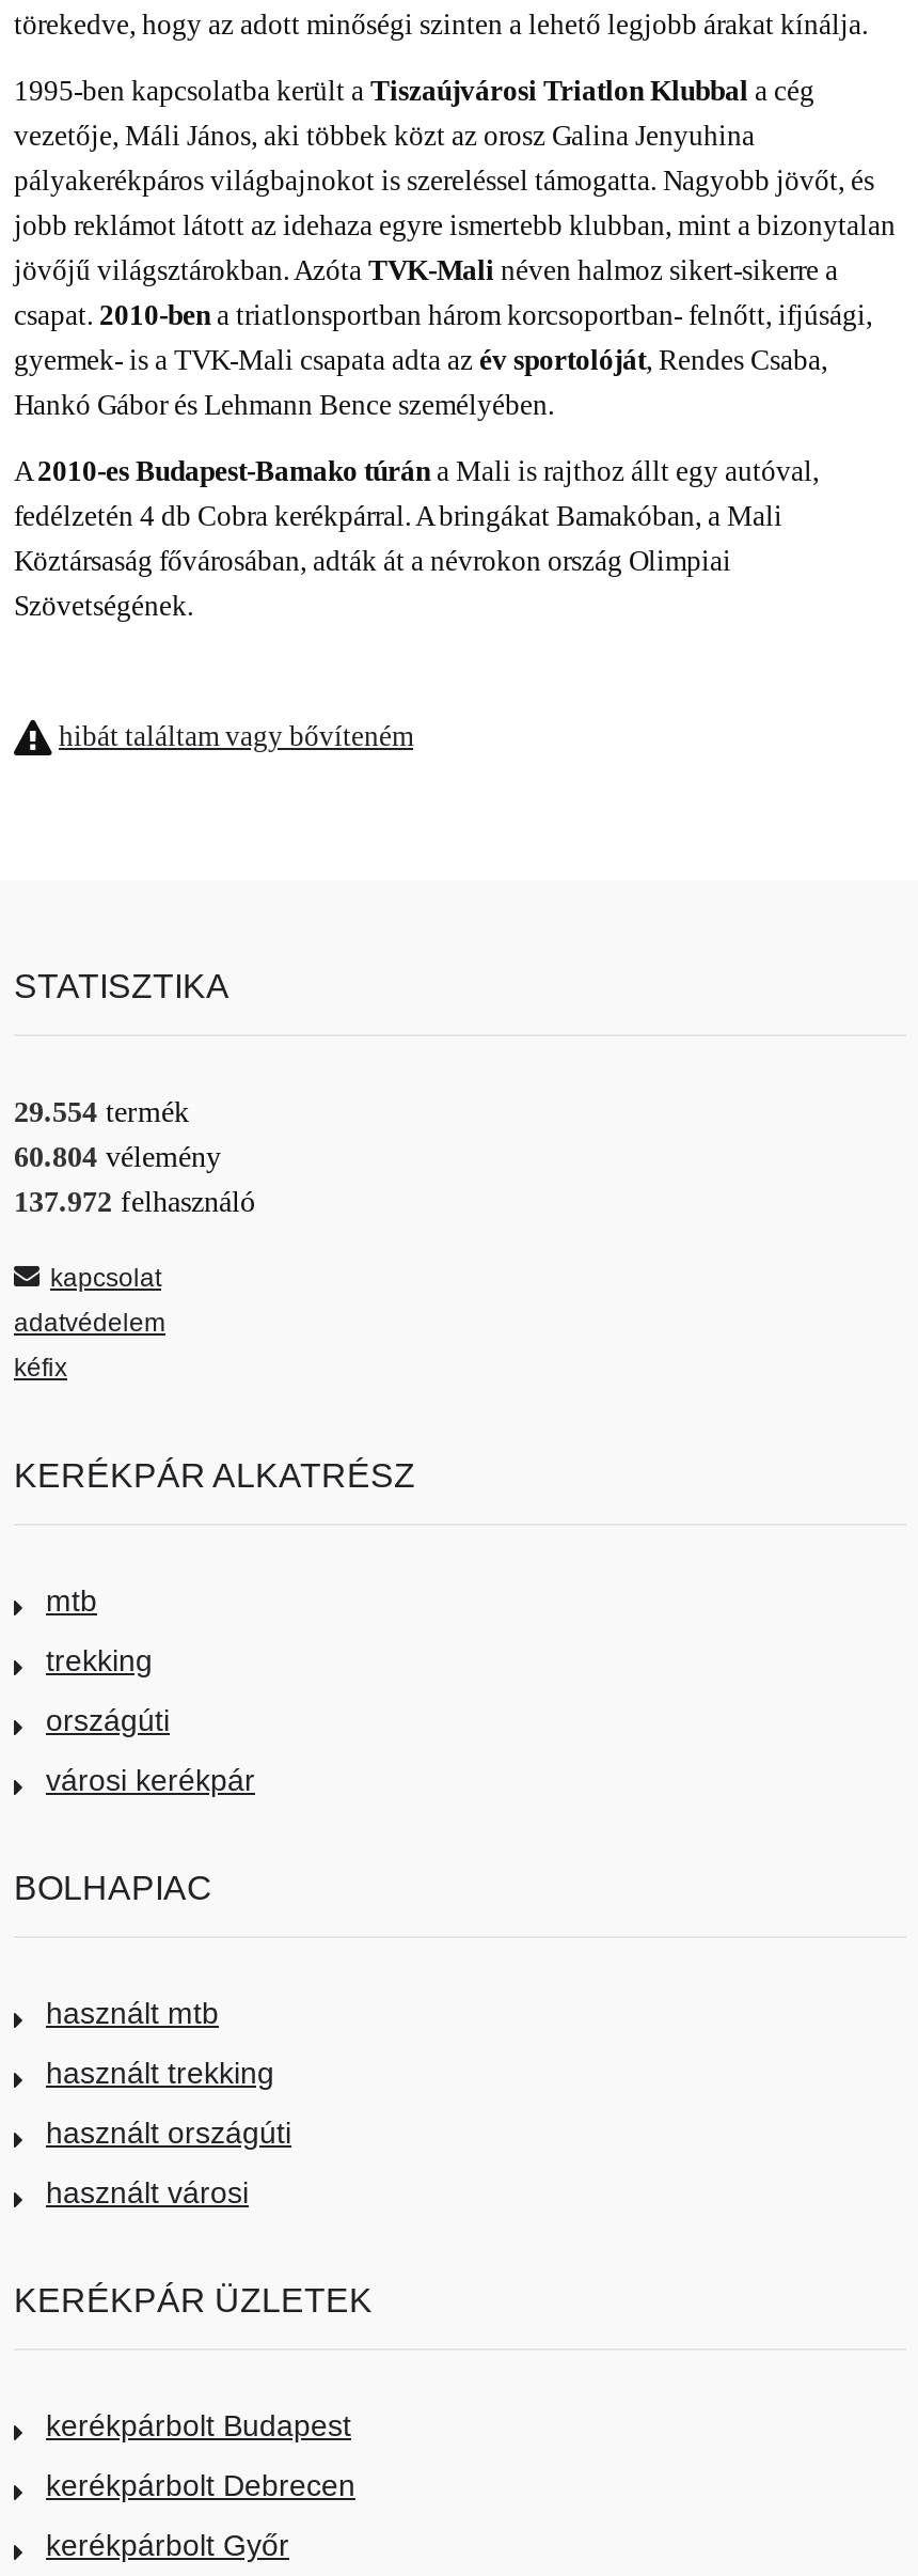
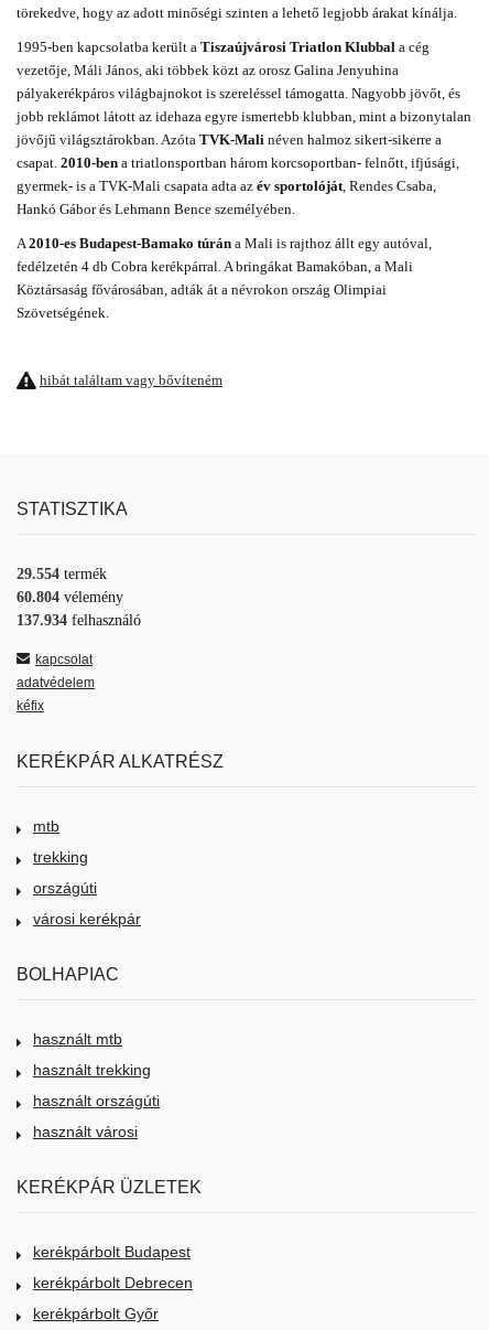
[14,1186,255,1218] 137.972 felhasználó -> [17,612,141,629] 137.934 felhasználó

